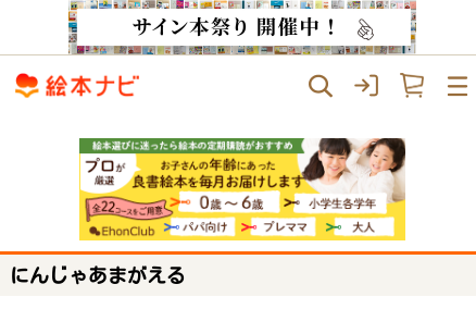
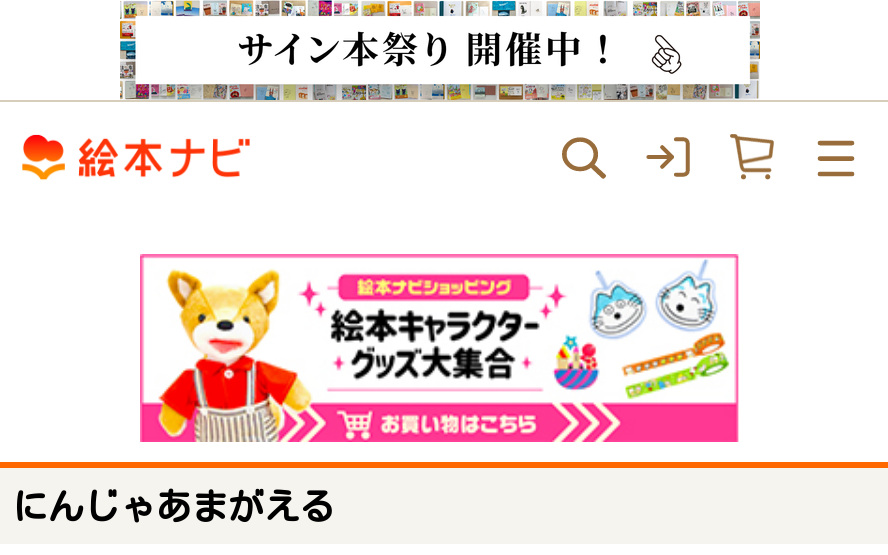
[78,137,406,242] [image] -> [138,252,740,444] [image]

